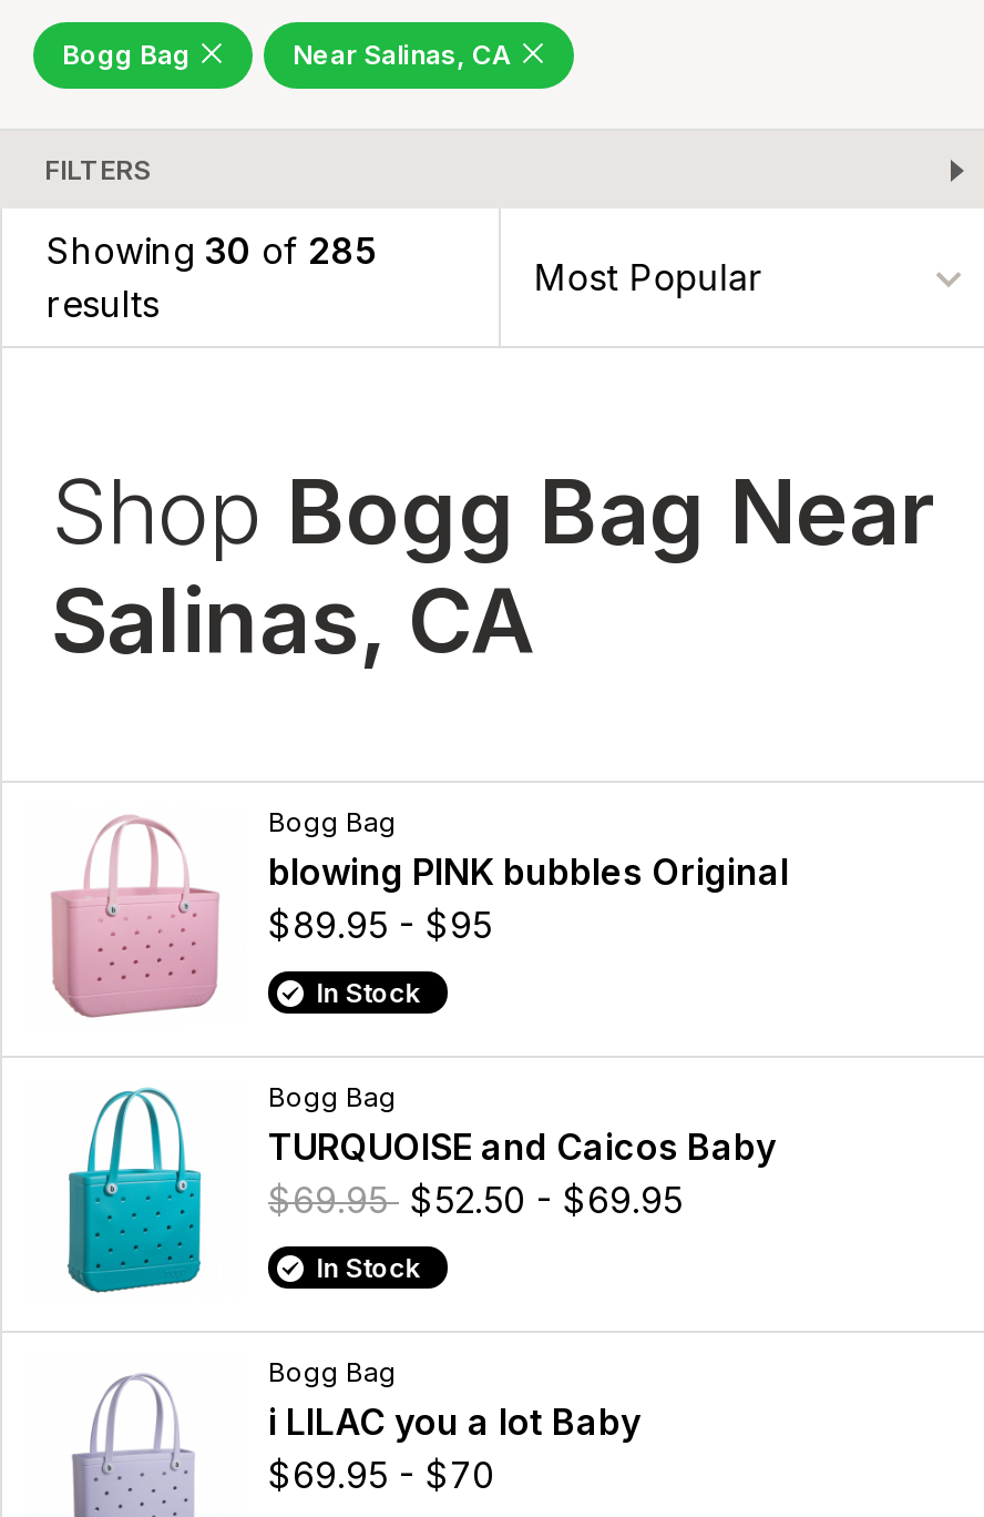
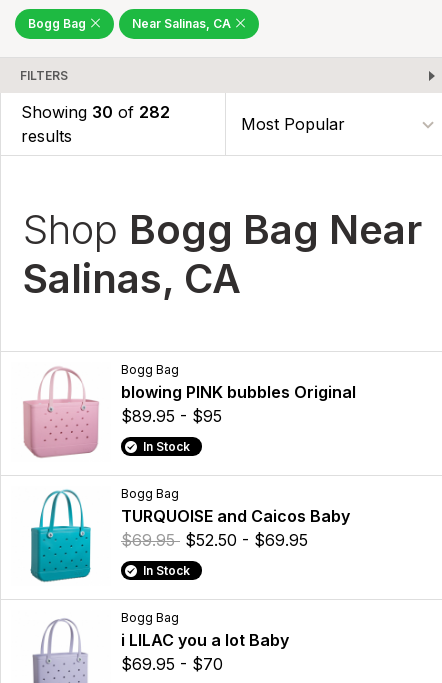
[47,228,377,272] Showing 30 of 285 -> [21,102,170,122] Showing 30 of 282

